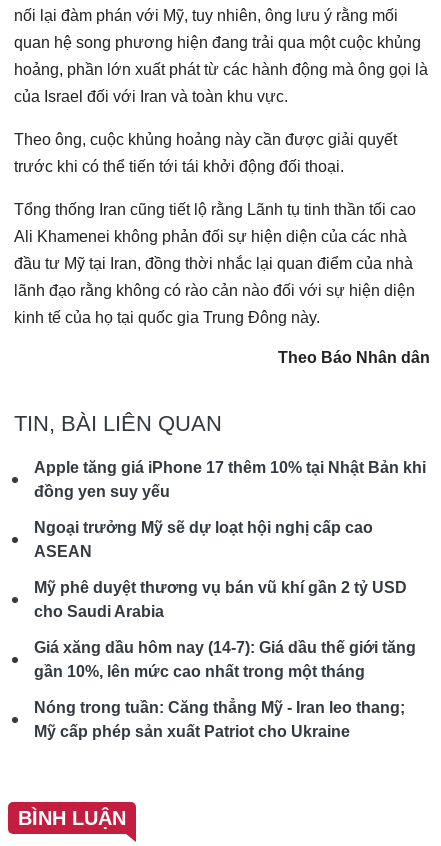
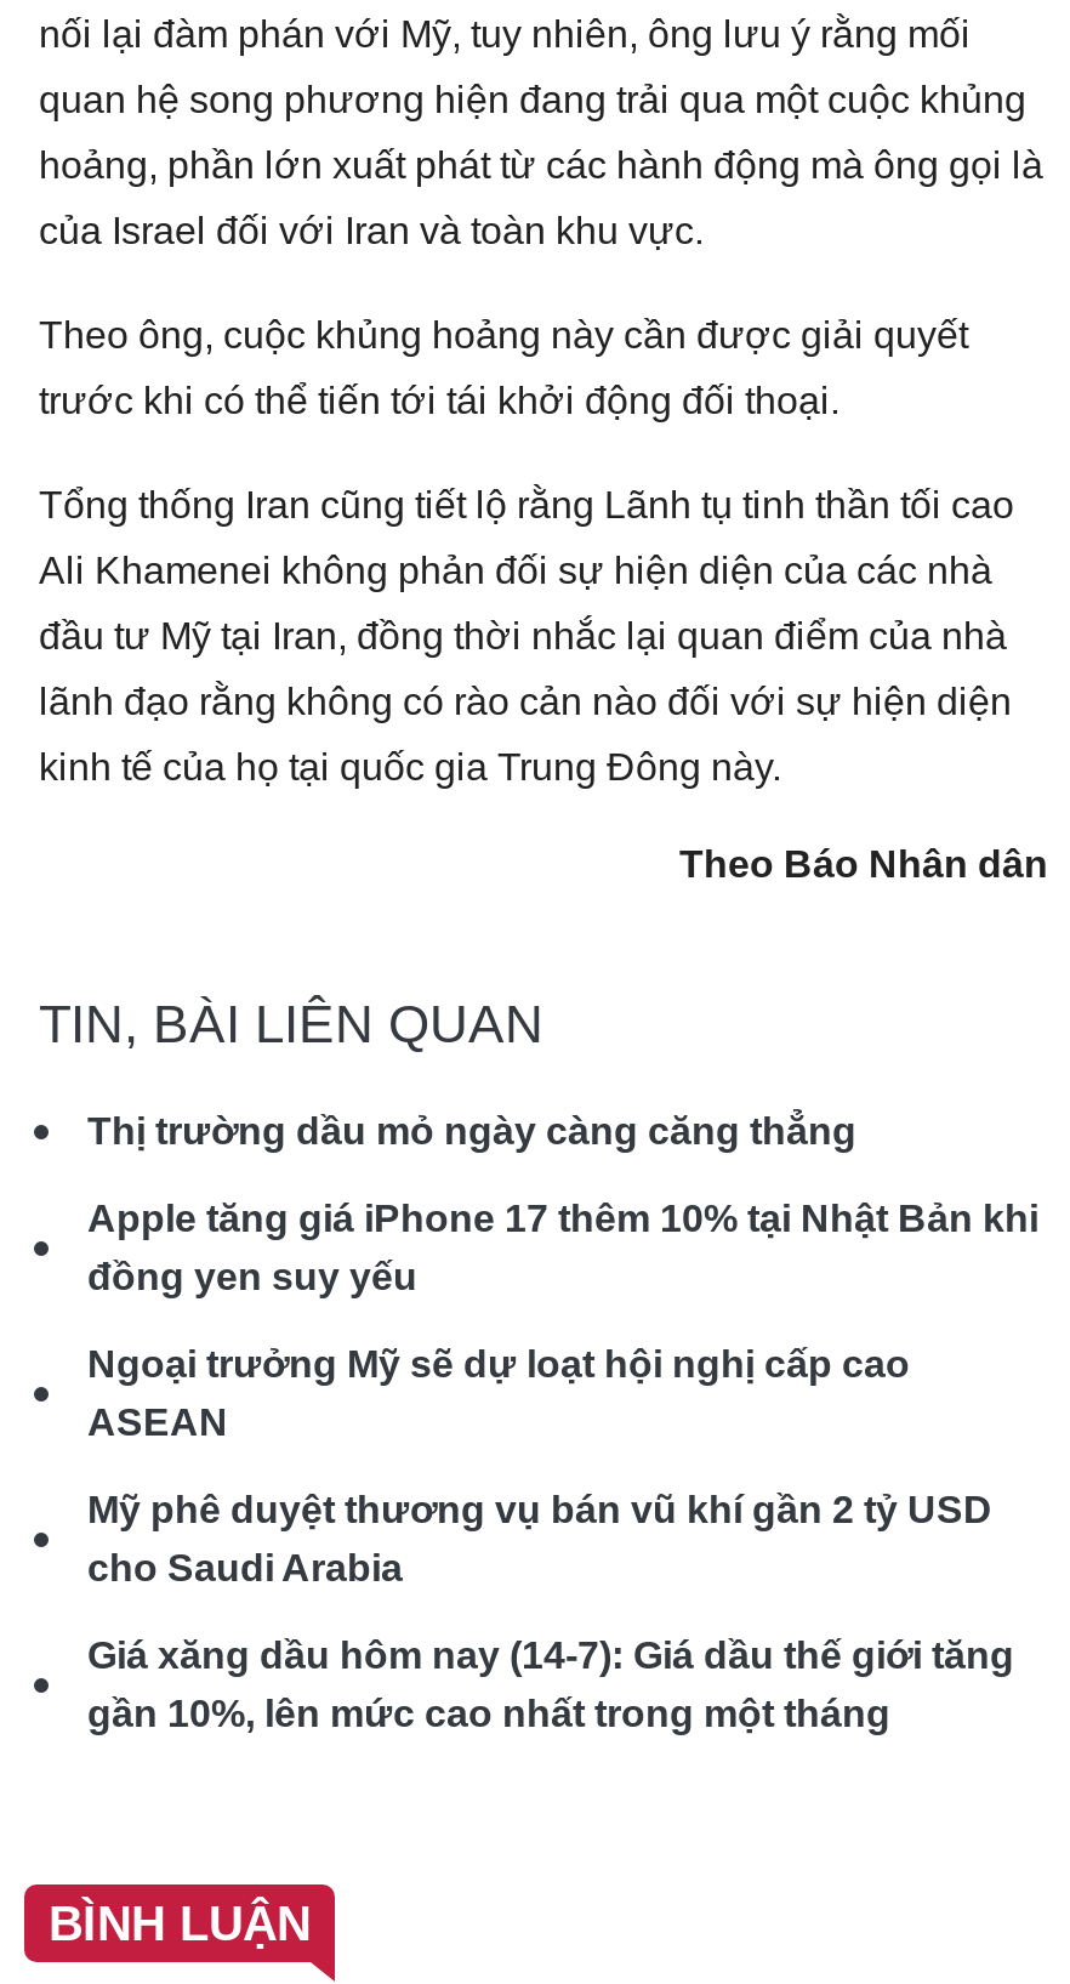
none -> [87,1111,856,1152] Thị trường dầu mỏ ngày càng căng thẳng
moved [34,459,426,680] -> [87,1198,1038,1735]: Apple tăng giá iPhone 17 thêm 10% tại Nhật Bản khi | đồng yen suy yếu | Ngoại trưởng Mỹ sẽ dự loạt hội nghị cấp cao | ASEAN | Mỹ phê duyệt thương vụ bán vũ khí gần 2 tỷ USD | cho Saudi Arabia | Giá xăng dầu hôm nay (14-7): Giá dầu thế giới tăng | gần 10%, lên mức cao nhất trong một tháng
[34,699,405,740] Nóng trong tuần: Căng thẳng Mỹ - Iran leo thang; | Mỹ cấp phép sản xuất Patriot cho Ukraine -> none

